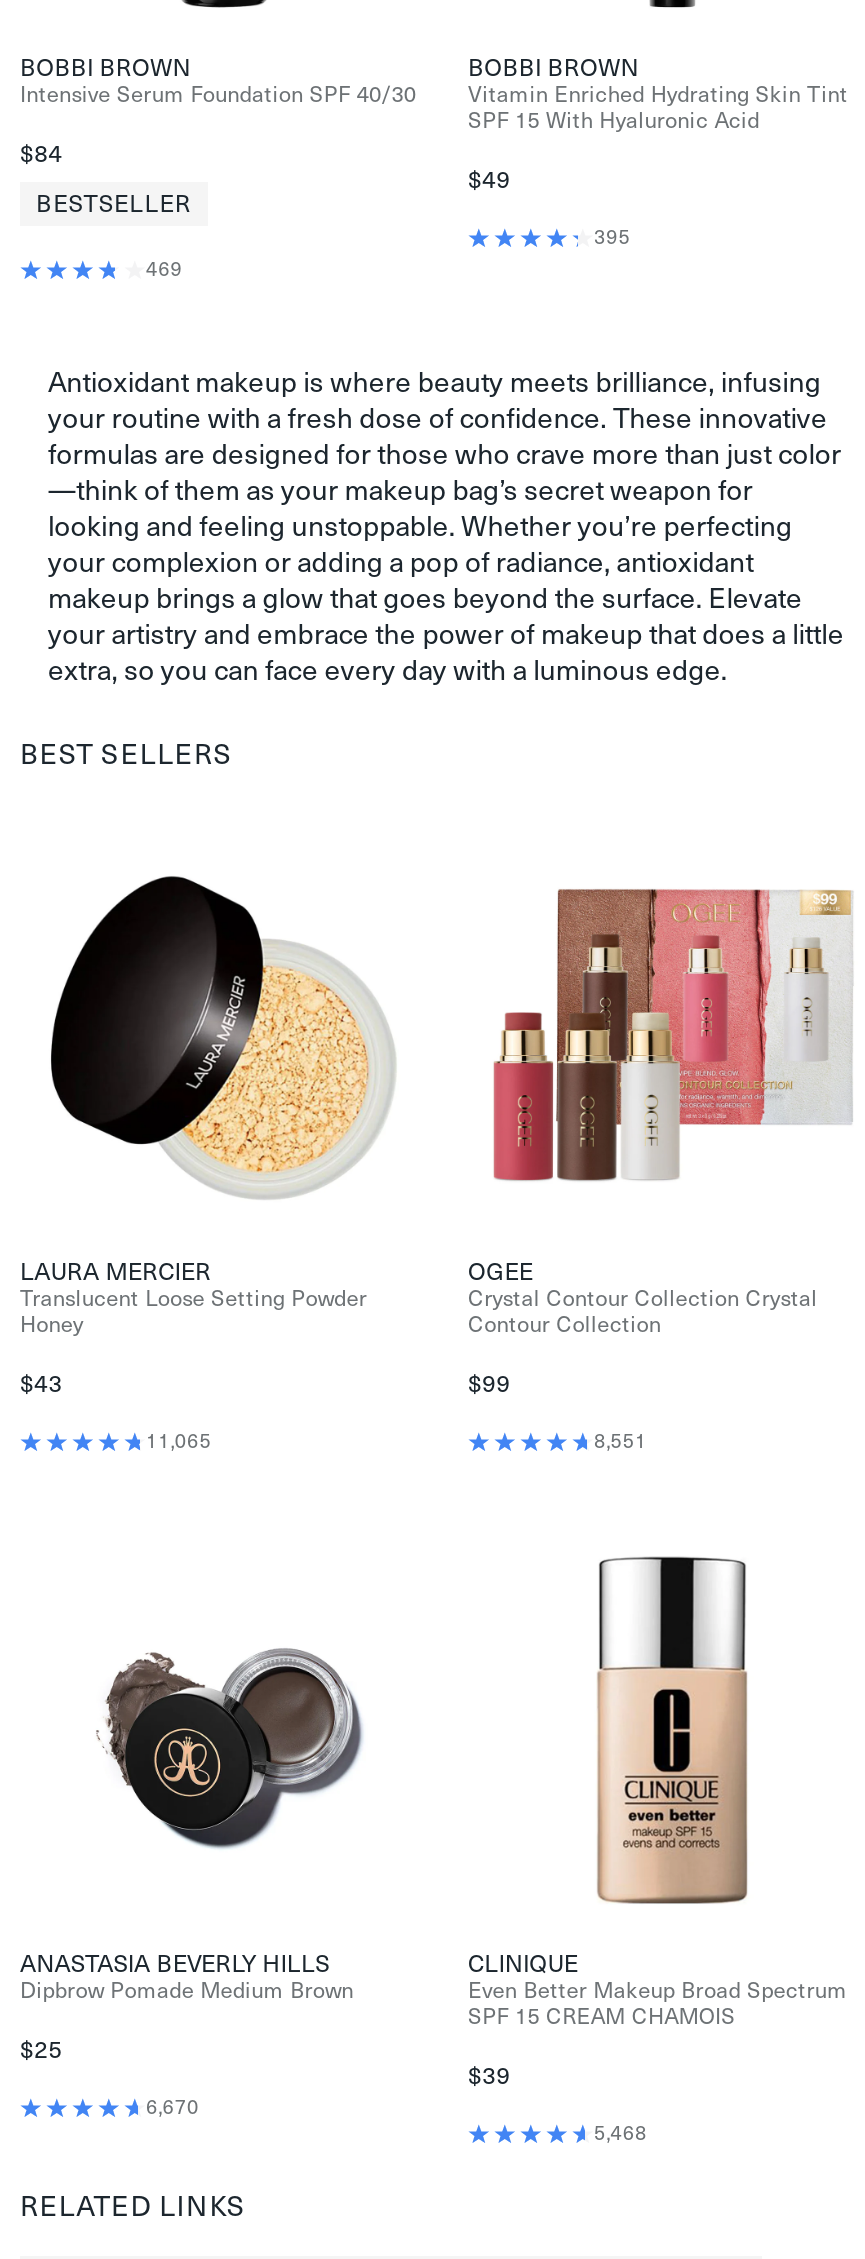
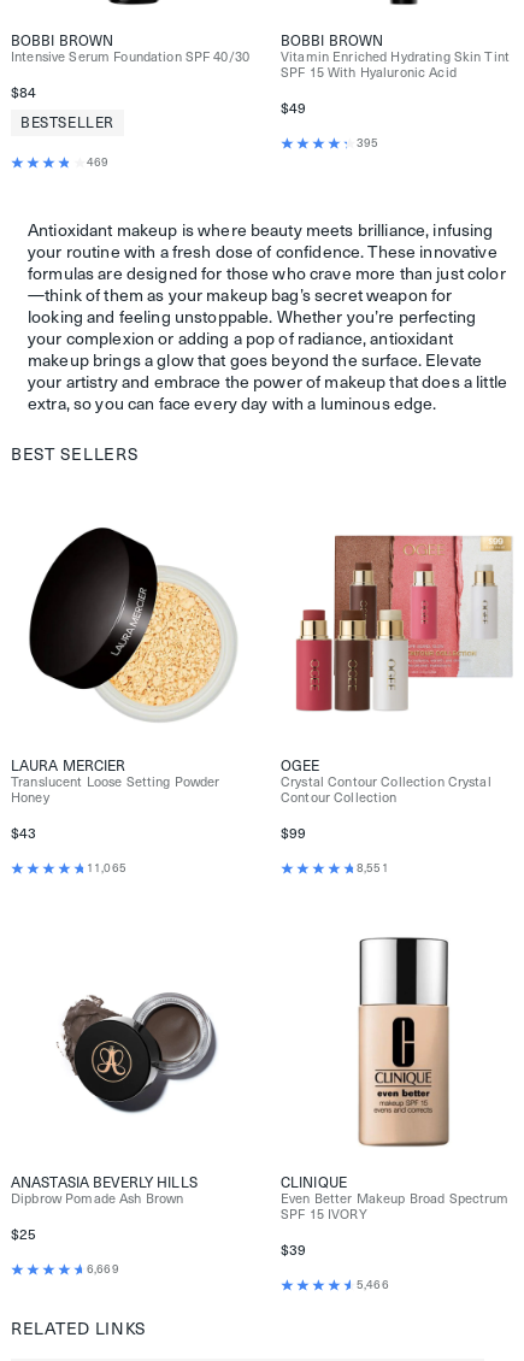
[20,1976,354,2004] Dipbrow Pomade Medium Brown -> [11,1190,184,1207] Dipbrow Pomade Ash Brown
[468,2002,736,2030] SPF 15 CREAM CHAMOIS -> [281,1206,367,1222] SPF 15 IVORY
[146,2094,199,2120] 6,670 -> [87,1261,119,1277] 6,669
[594,2120,647,2146] 5,468 -> [357,1277,389,1292] 5,466

